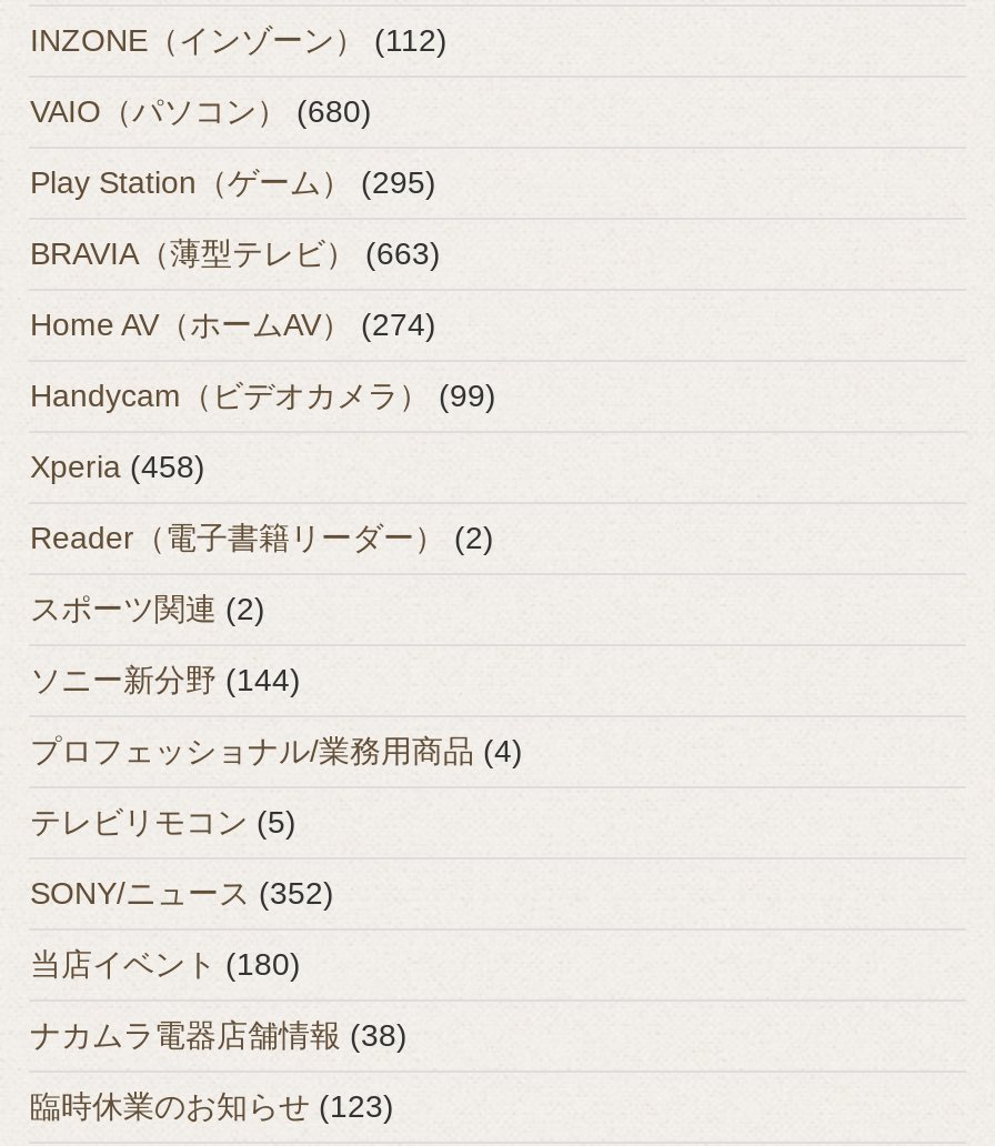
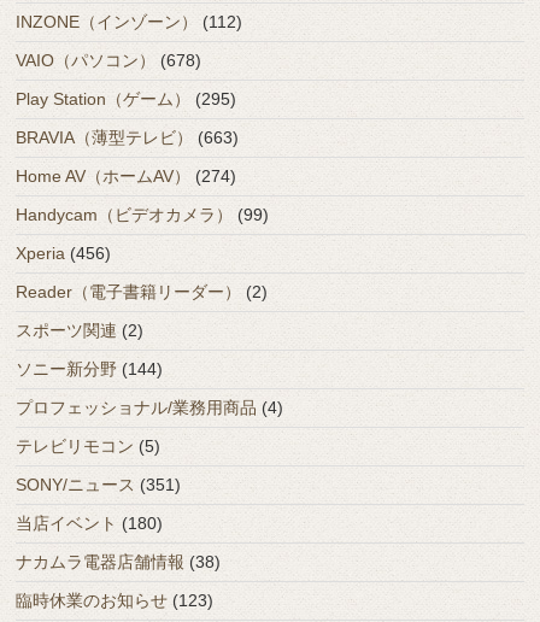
[30,93,372,128] VAIO（パソコン）(680) -> [16,50,202,70] VAIO（パソコン）(678)
[30,448,205,483] Xperia (458) -> [16,243,111,262] Xperia (456)
[30,874,334,910] SONY/ニュース(352) -> [16,475,181,494] SONY/ニュース(351)

